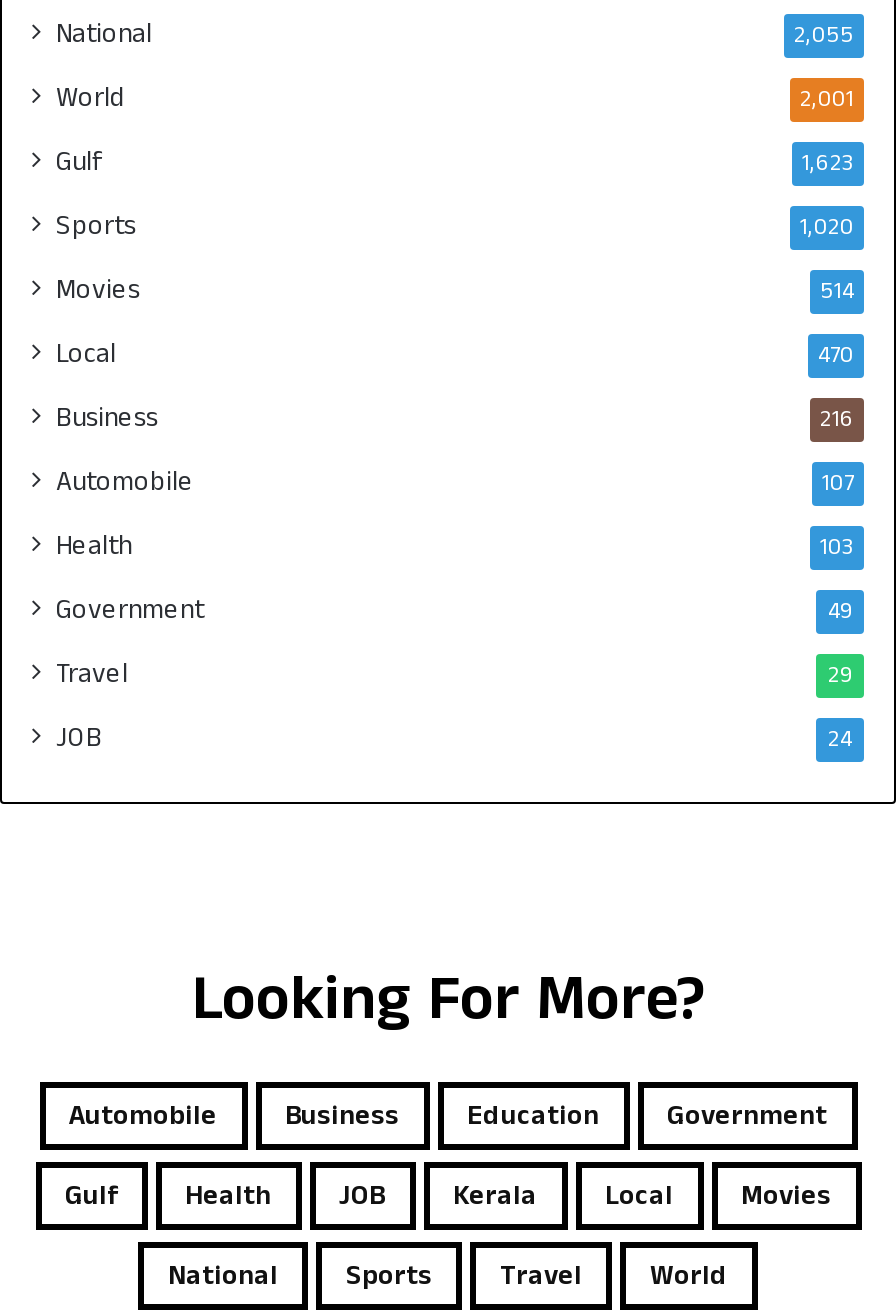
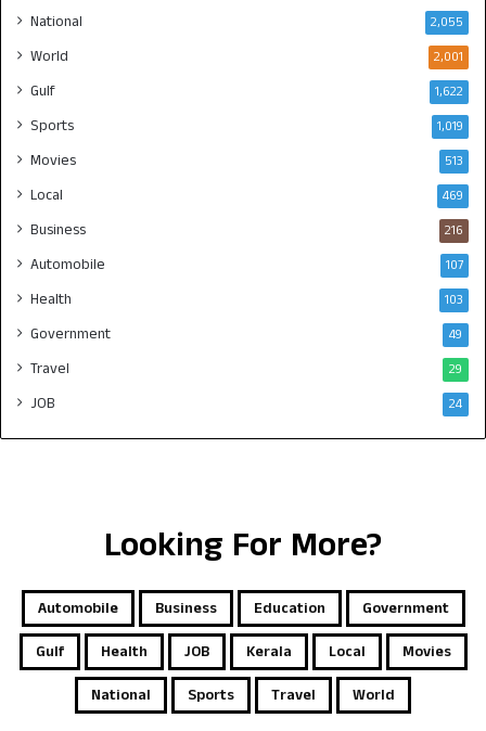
[802,145,854,179] 1,623 -> [435,82,463,100] 1,622
[800,209,854,243] 1,020 -> [437,117,463,135] 1,019
[820,273,854,307] 514 -> [445,151,463,170] 513
[818,337,854,371] 470 -> [443,186,463,204] 469

